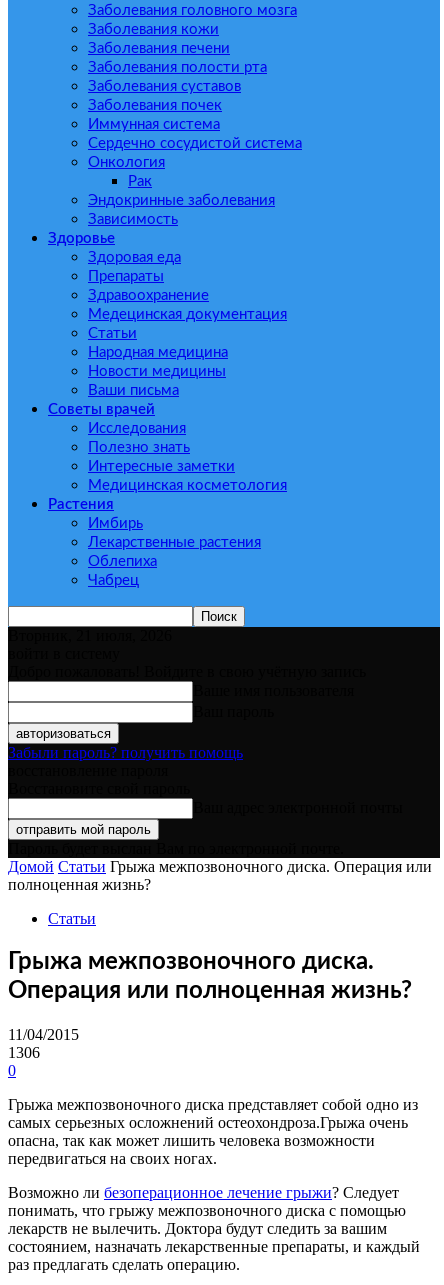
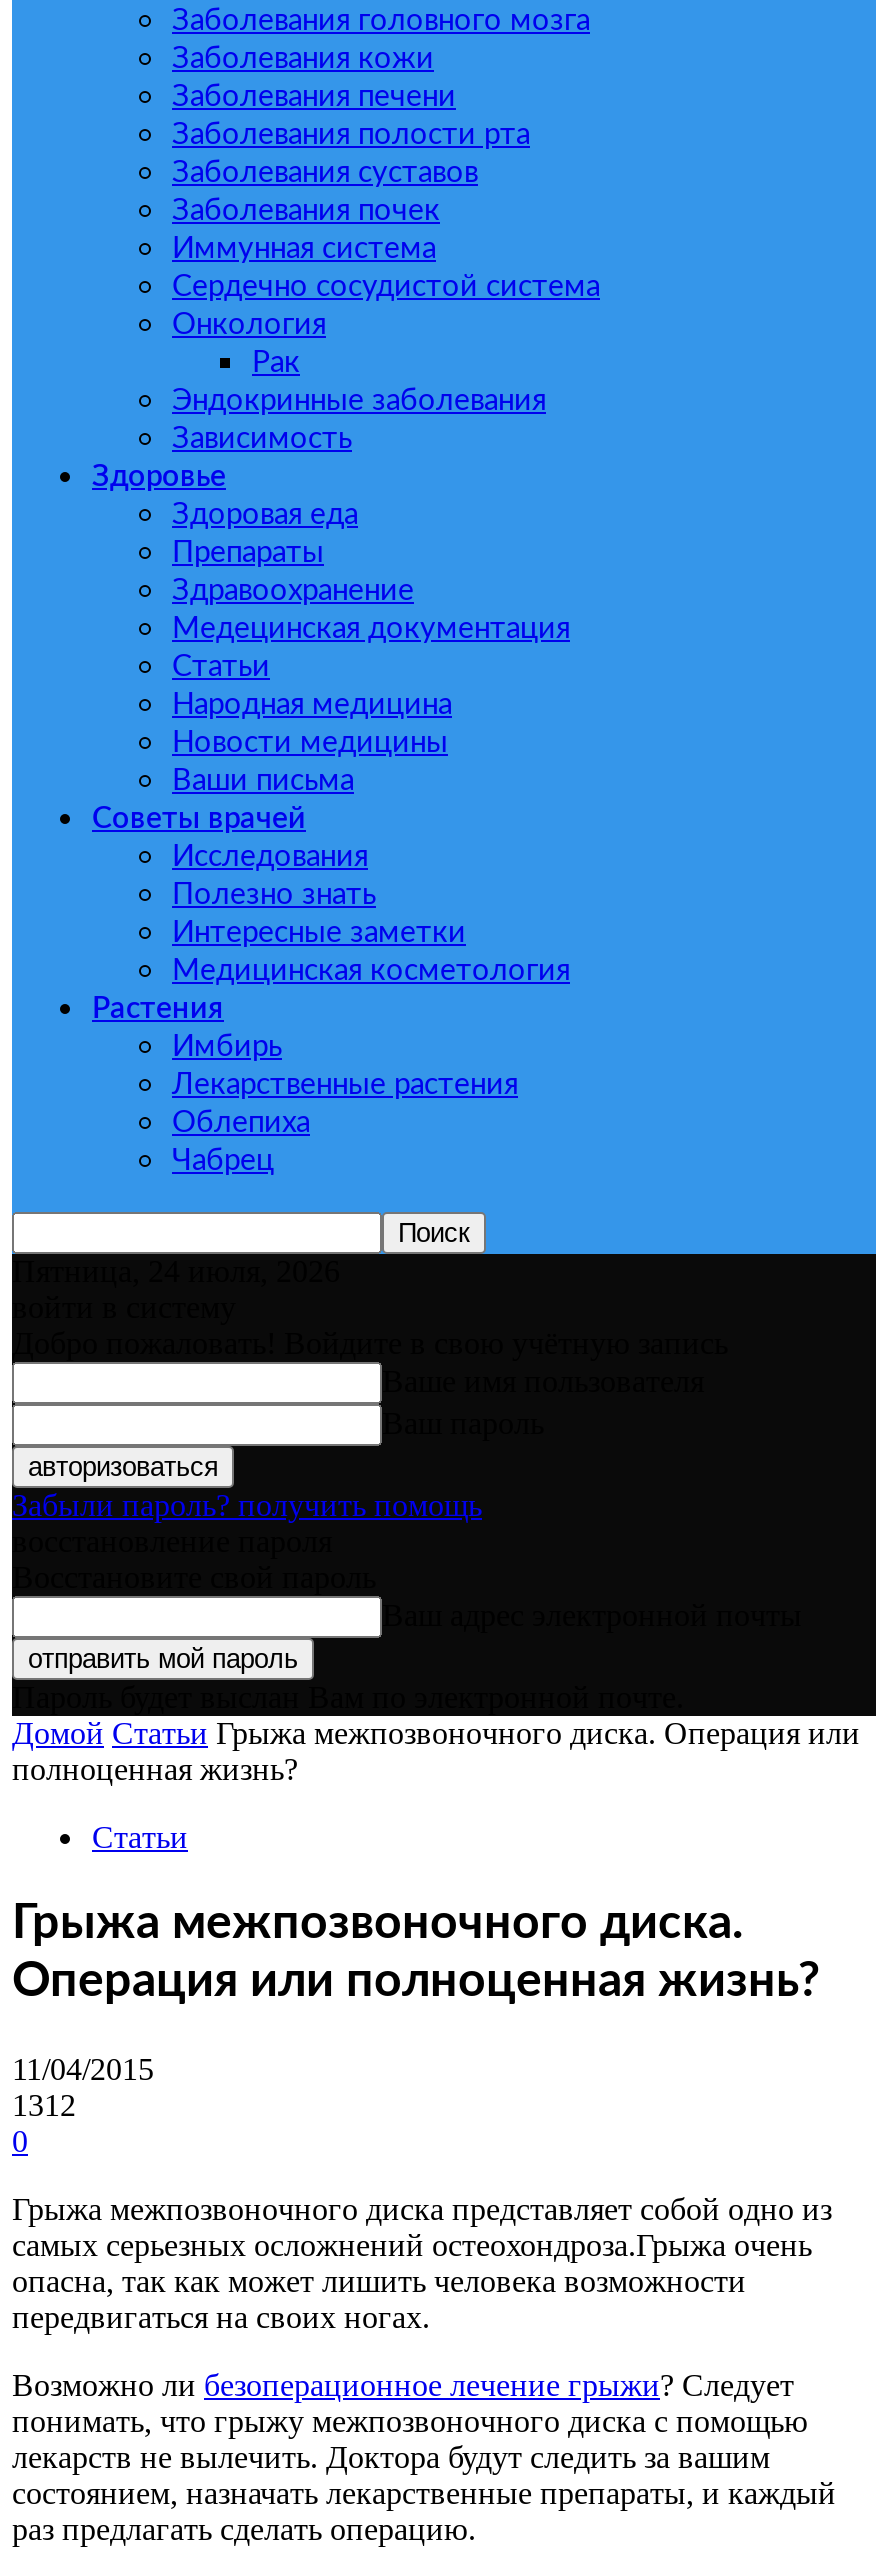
[8,627,172,644] Вторник, 21 июля, 2026 -> [12,1254,340,1288] Пятница, 24 июля, 2026
[8,1044,40,1061] 1306 -> [12,2088,76,2122] 1312

